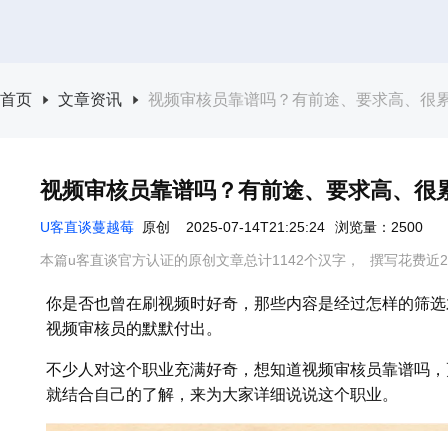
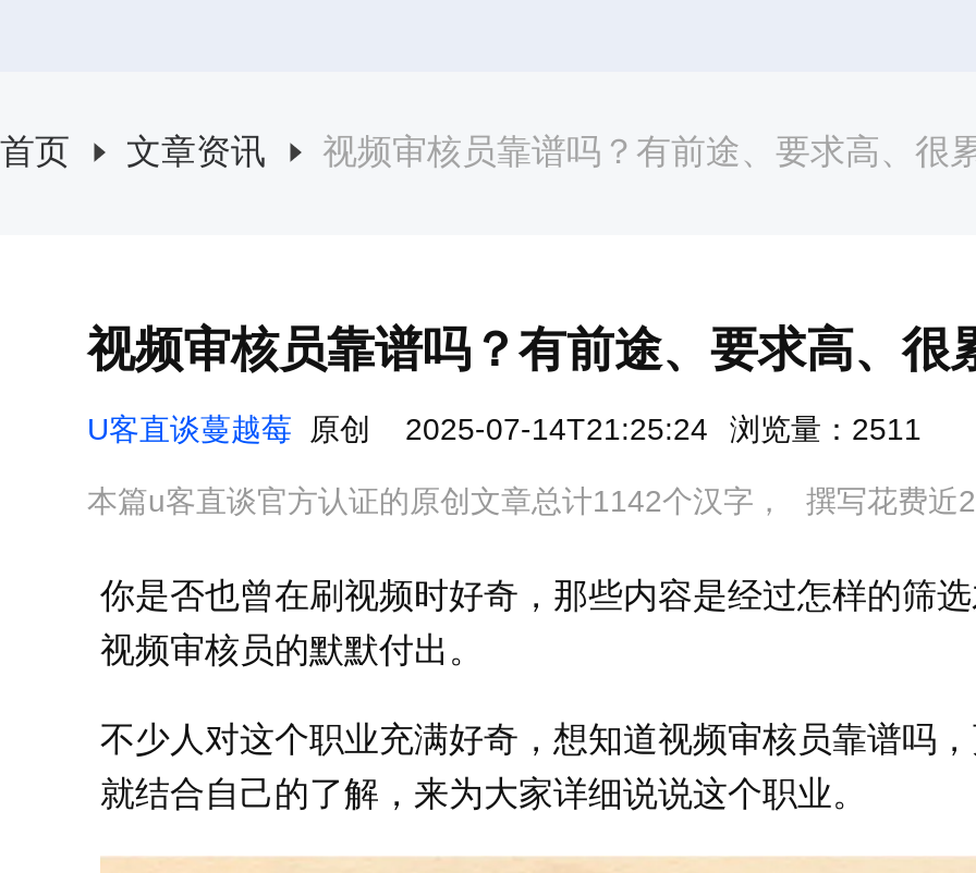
[335,218,423,234] 浏览量：2500 -> [730,410,922,445] 浏览量：2511

